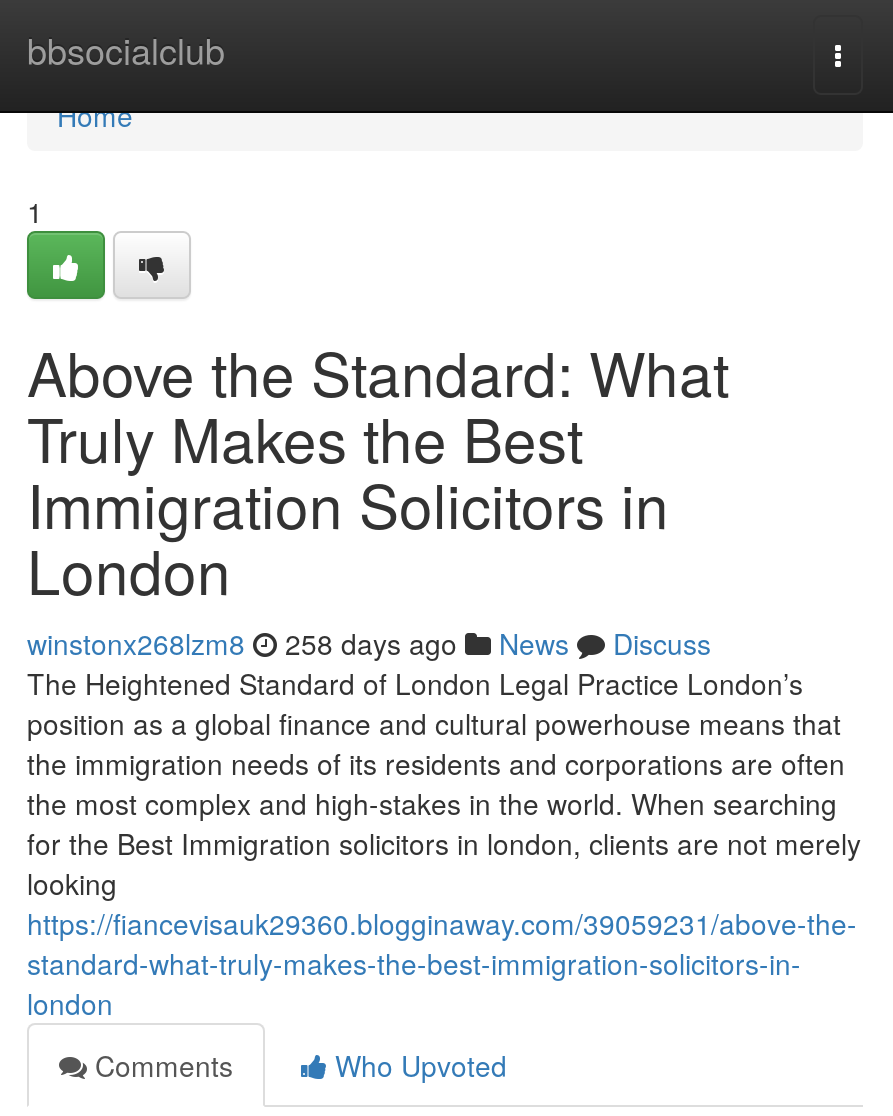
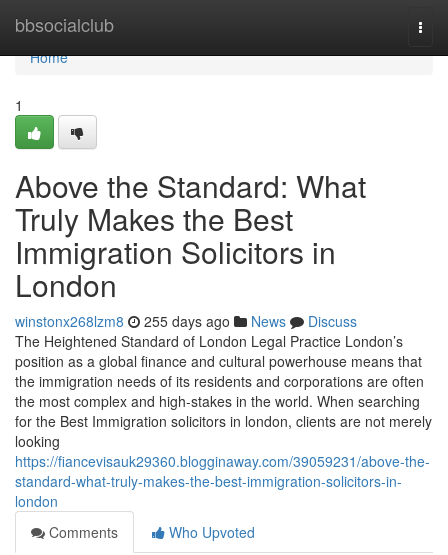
[27,623,711,663] winstonx268lzm8 258 days ago News Discuss -> [15,311,357,331] winstonx268lzm8 255 days ago News Discuss

